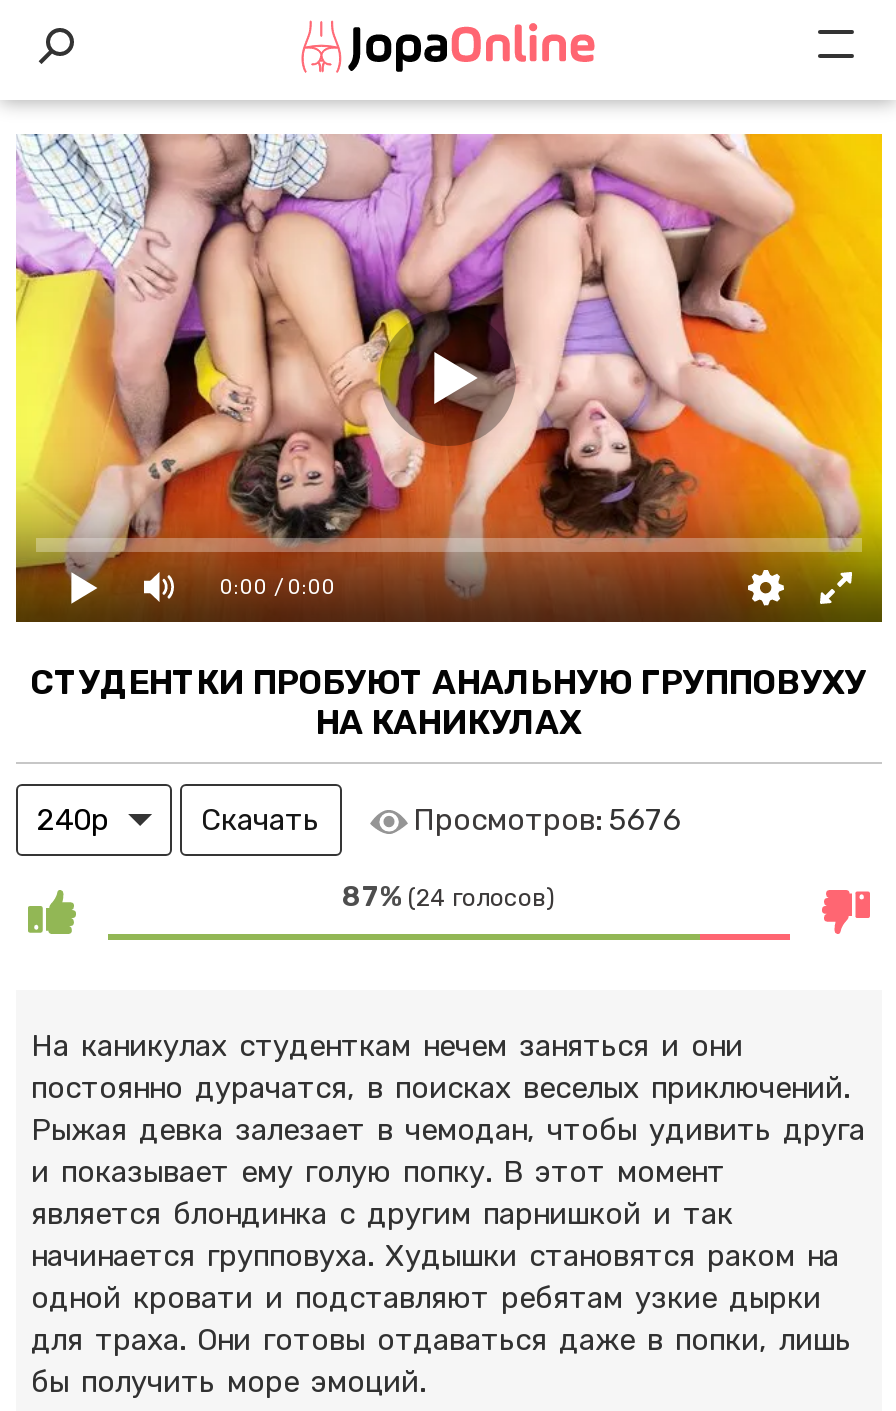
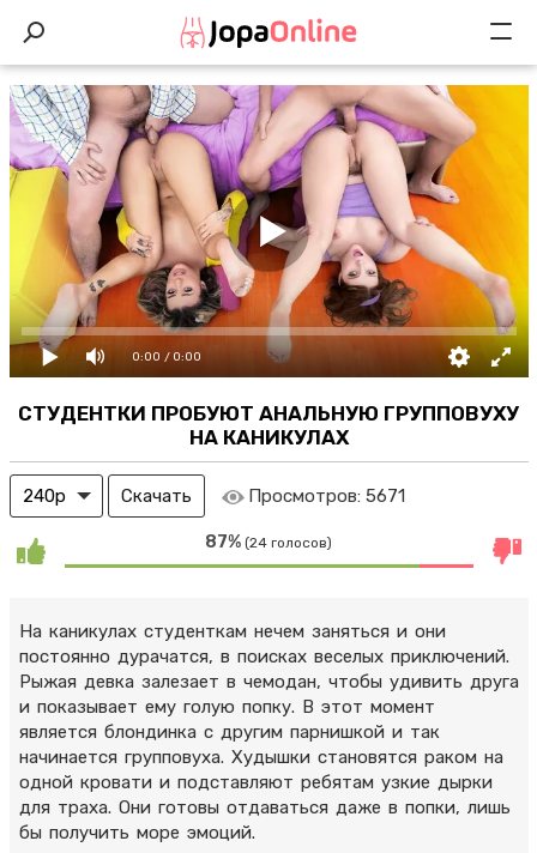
[413,801,681,837] Просмотров: 5676 -> [248,485,405,506] Просмотров: 5671

